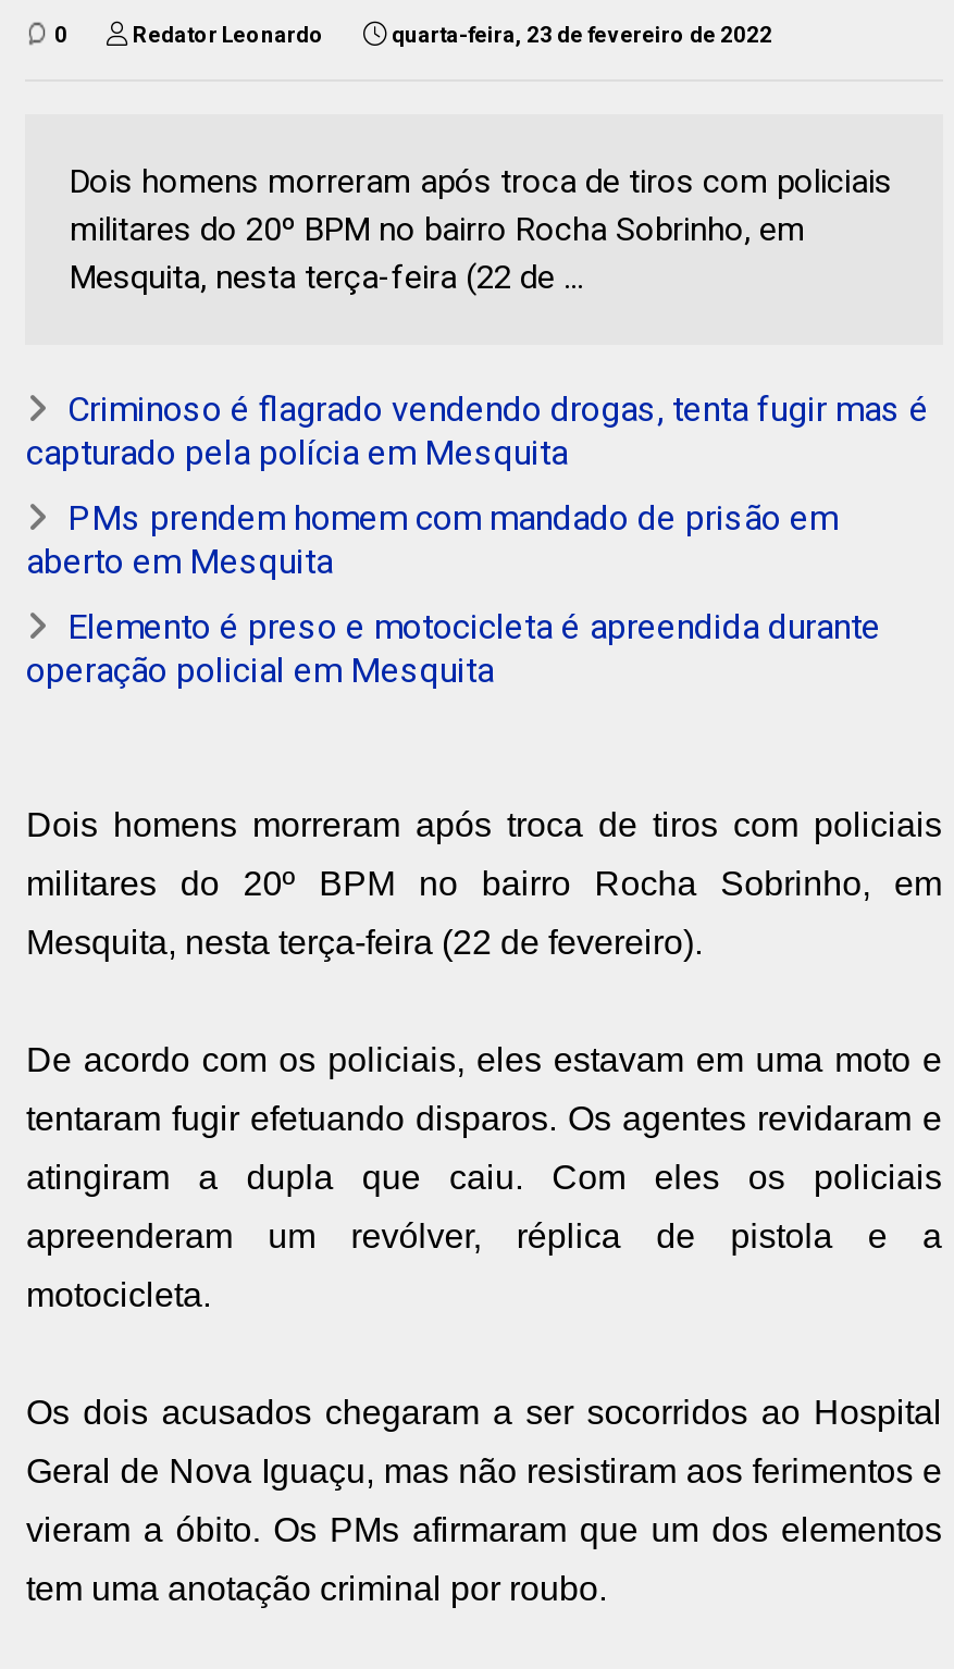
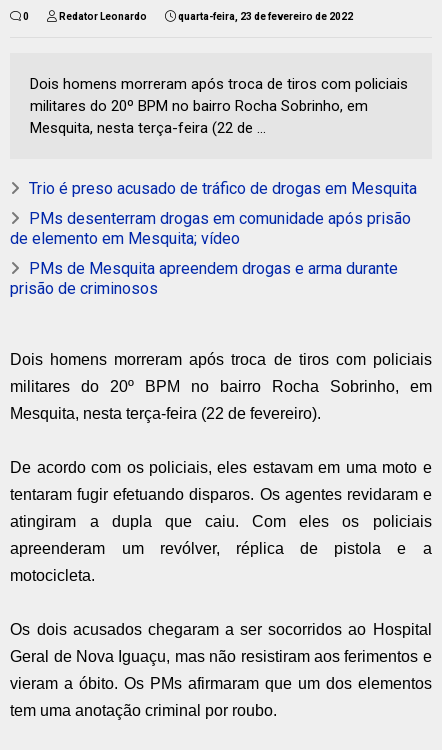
[26,389,929,473] Criminoso é flagrado vendendo drogas, tenta fugir mas é | capturado pela polícia em Mesquita -> [29,179,417,198] Trio é preso acusado de tráfico de drogas em Mesquita
[26,497,837,582] PMs prendem homem com mandado de prisão em | aberto em Mesquita -> [10,209,411,248] PMs desenterram drogas em comunidade após prisão | de elemento em Mesquita; vídeo
[26,606,881,691] Elemento é preso e motocicleta é apreendida durante | operação policial em Mesquita -> [10,259,398,298] PMs de Mesquita apreendem drogas e arma durante | prisão de criminosos

